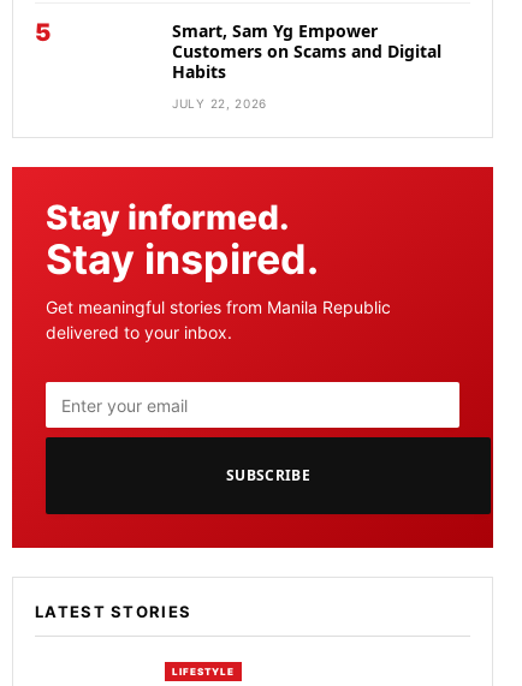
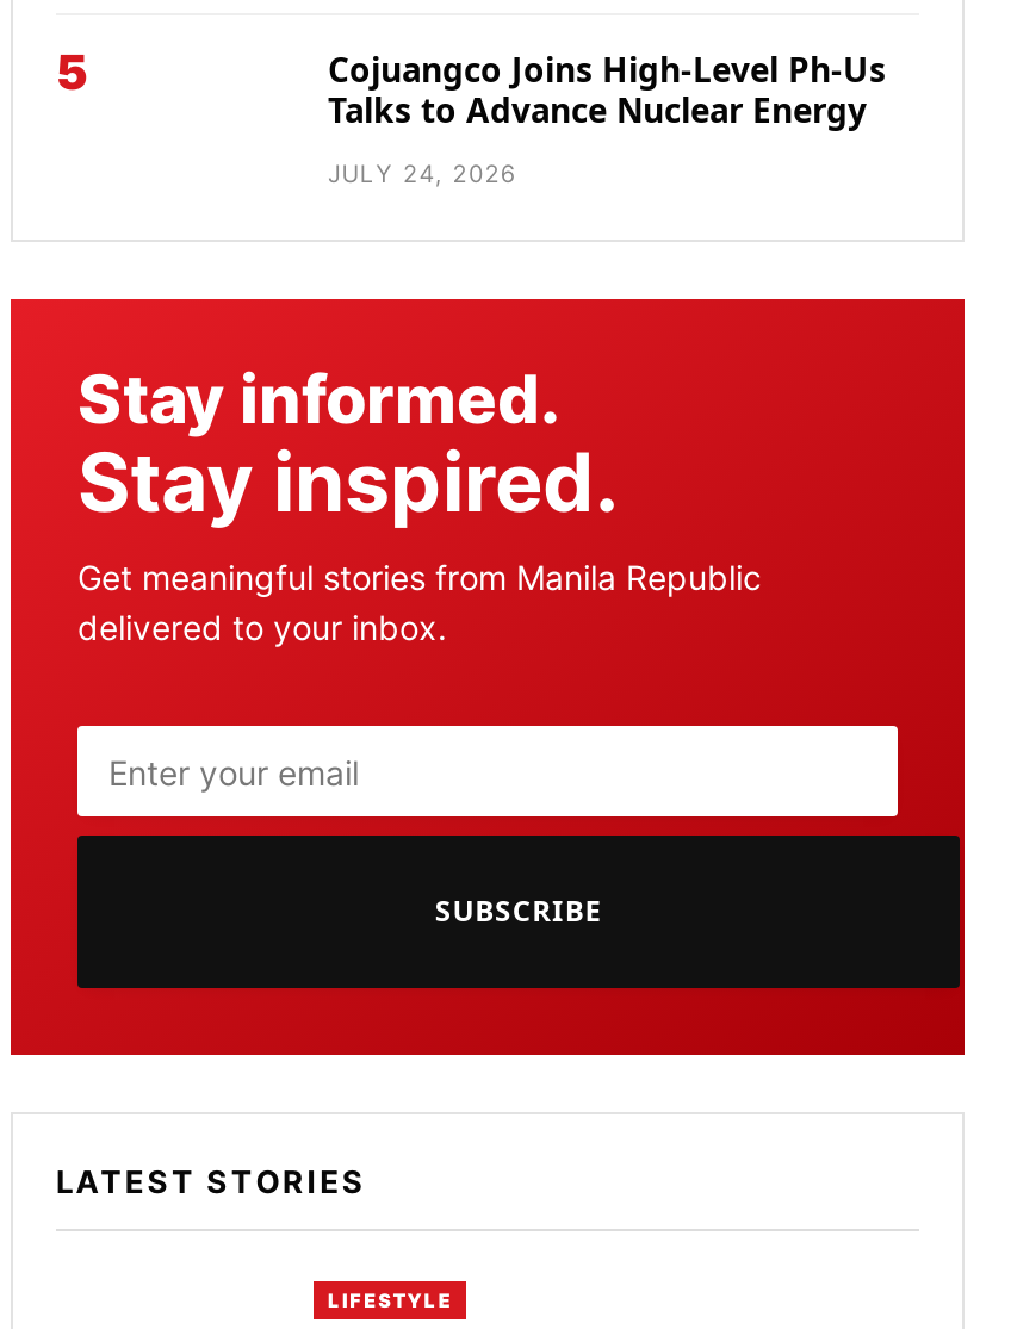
[172,20,441,83] Smart, Sam Yg Empower | Customers on Scams and Digital | Habits -> [328,47,886,133] Cojuangco Joins High-Level Ph-Us | Talks to Advance Nuclear Energy
[172,97,267,111] JULY 22, 2026 -> [328,159,516,188] JULY 24, 2026

